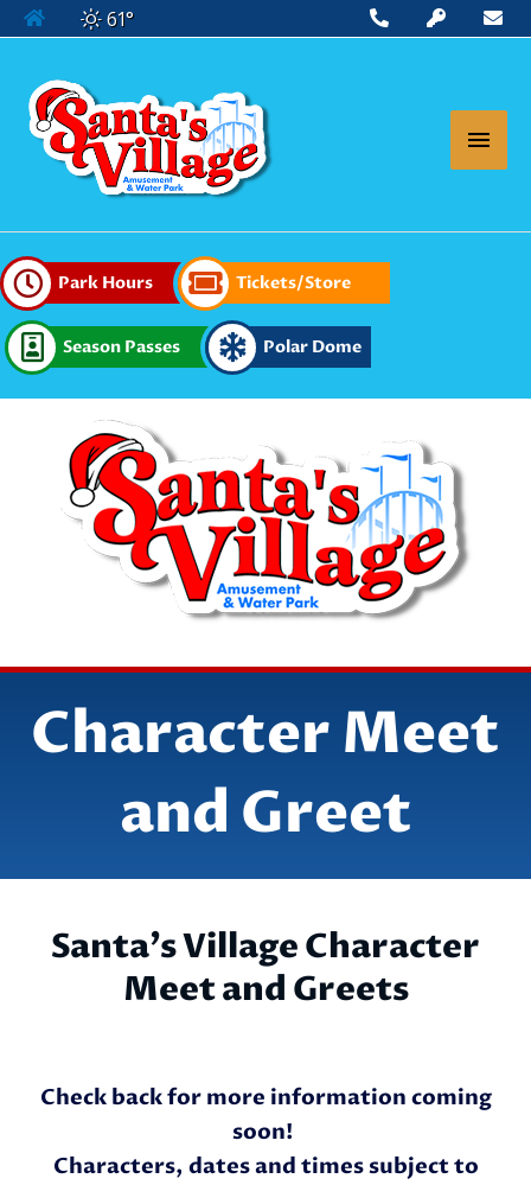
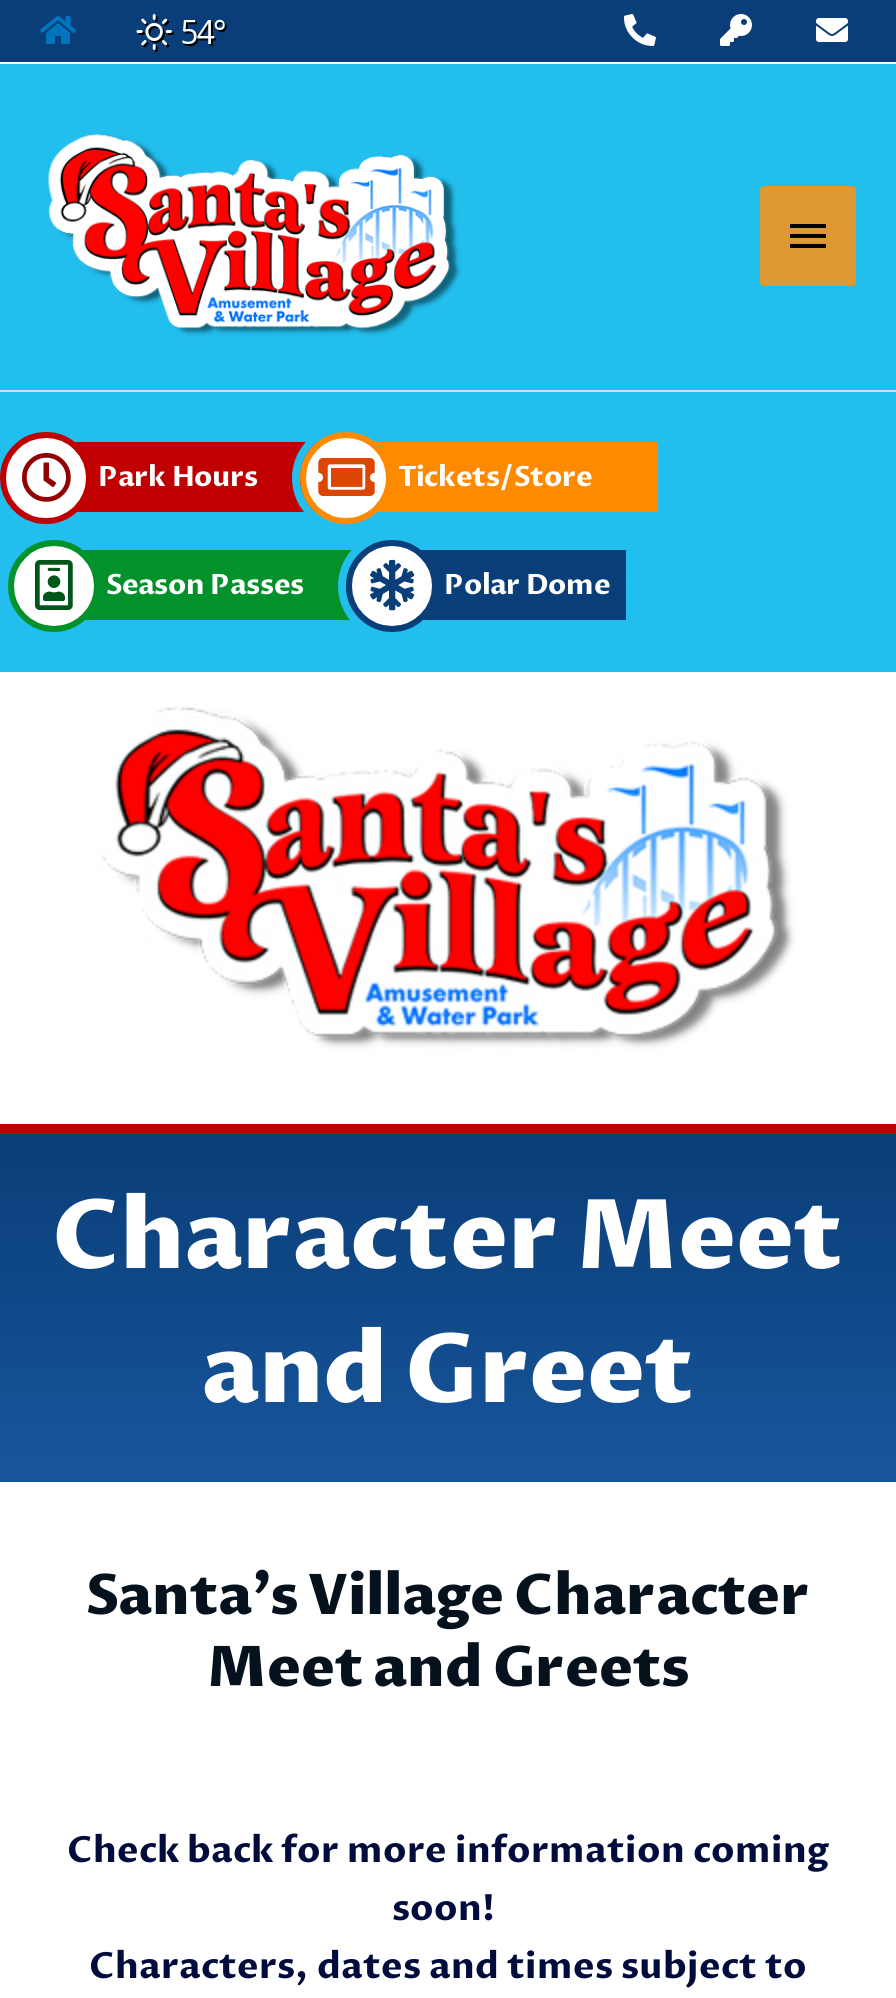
[107,5,133,32] 61° -> [180,9,225,53] 54°

